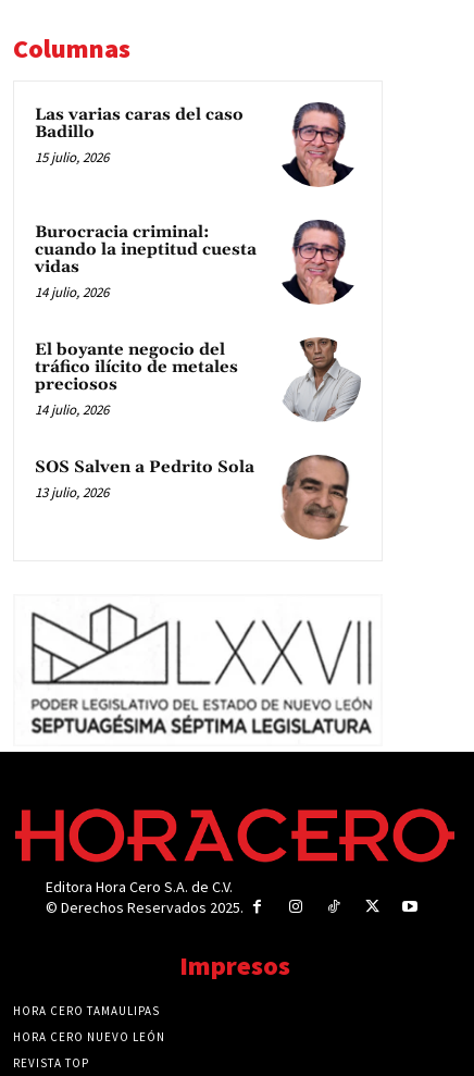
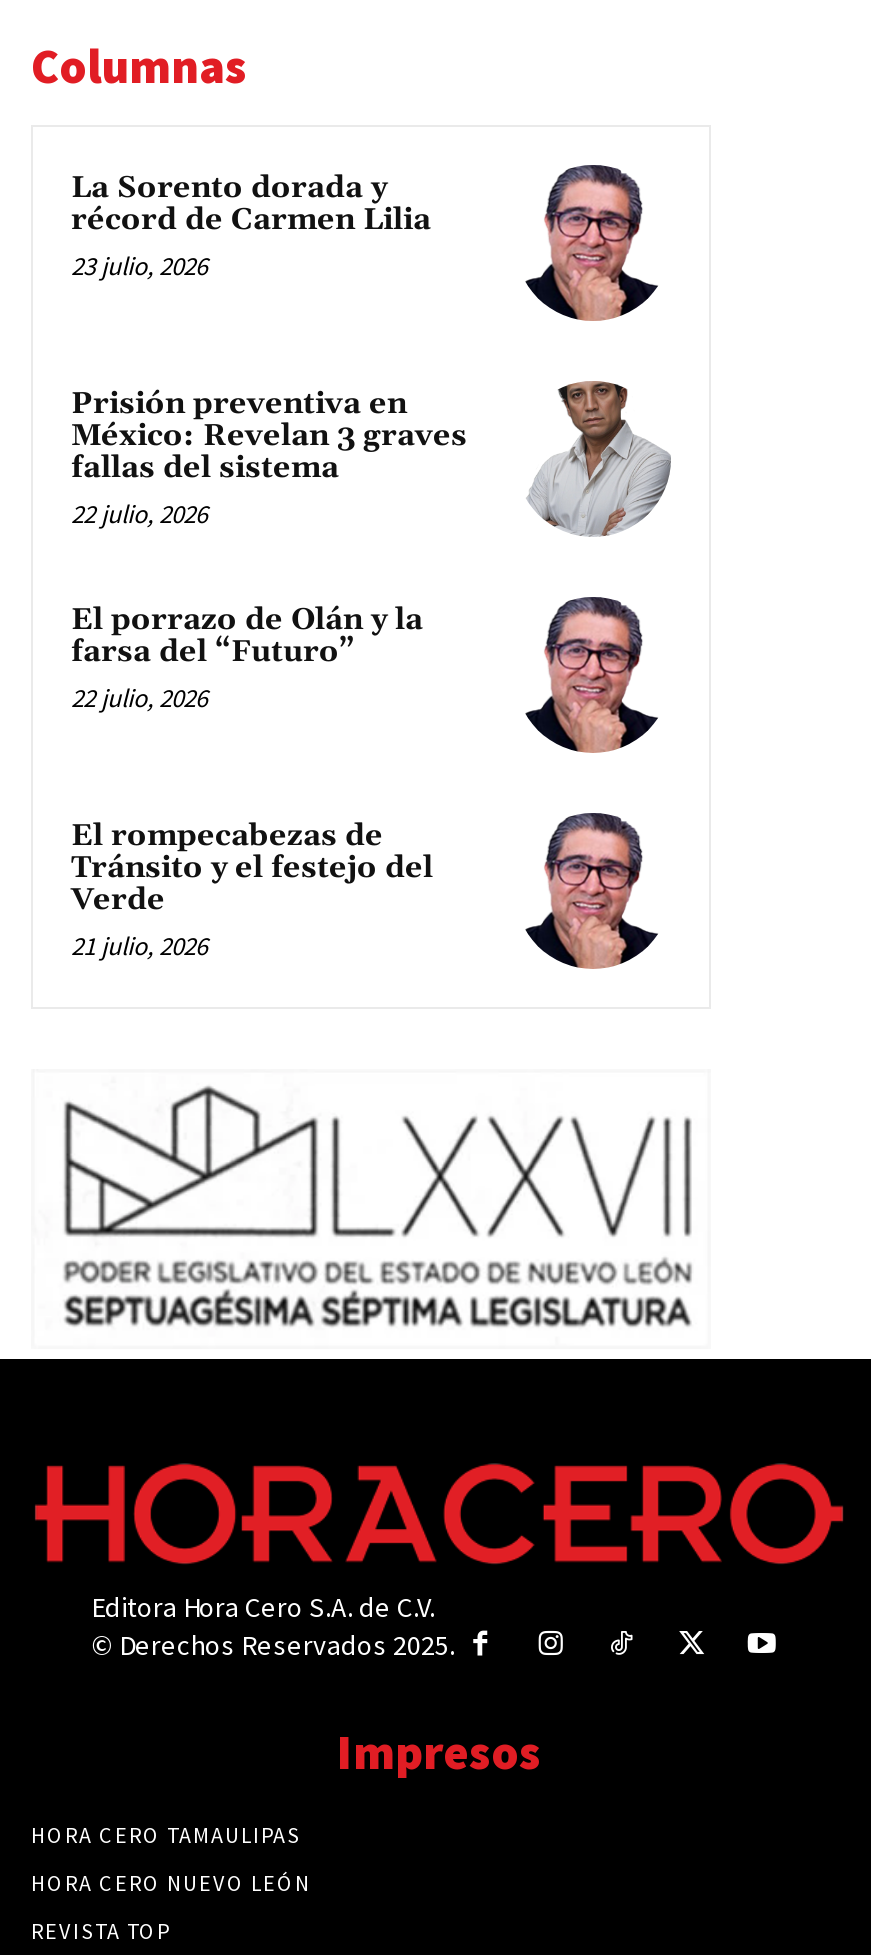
[35,104,244,166] Las varias caras del caso | Badillo | 15 julio, 2026 -> [71,168,431,282] La Sorento dorada y | récord de Carmen Lilia | 23 julio, 2026
[35,222,257,301] Burocracia criminal: | cuando la ineptitud cuesta | vidas | 14 julio, 2026 -> [71,384,467,530] Prisión preventiva en | México: Revelan 3 graves | fallas del sistema | 22 julio, 2026
moved [282,219,361,305] -> [525,595,669,753]: [image]
[35,339,238,418] El boyante negocio del | tráfico ilícito de metales | preciosos | 14 julio, 2026 -> [71,600,423,714] El porrazo de Olán y la | farsa del “Futuro” | 22 julio, 2026
moved [284,337,362,422] -> [529,381,673,537]: [image]
[35,457,254,501] SOS Salven a Pedrito Sola | 13 julio, 2026 -> [71,816,433,962] El rompecabezas de | Tránsito y el festejo del | Verde | 21 julio, 2026
[280,455,352,539] [image] -> [525,813,659,969] [image]

